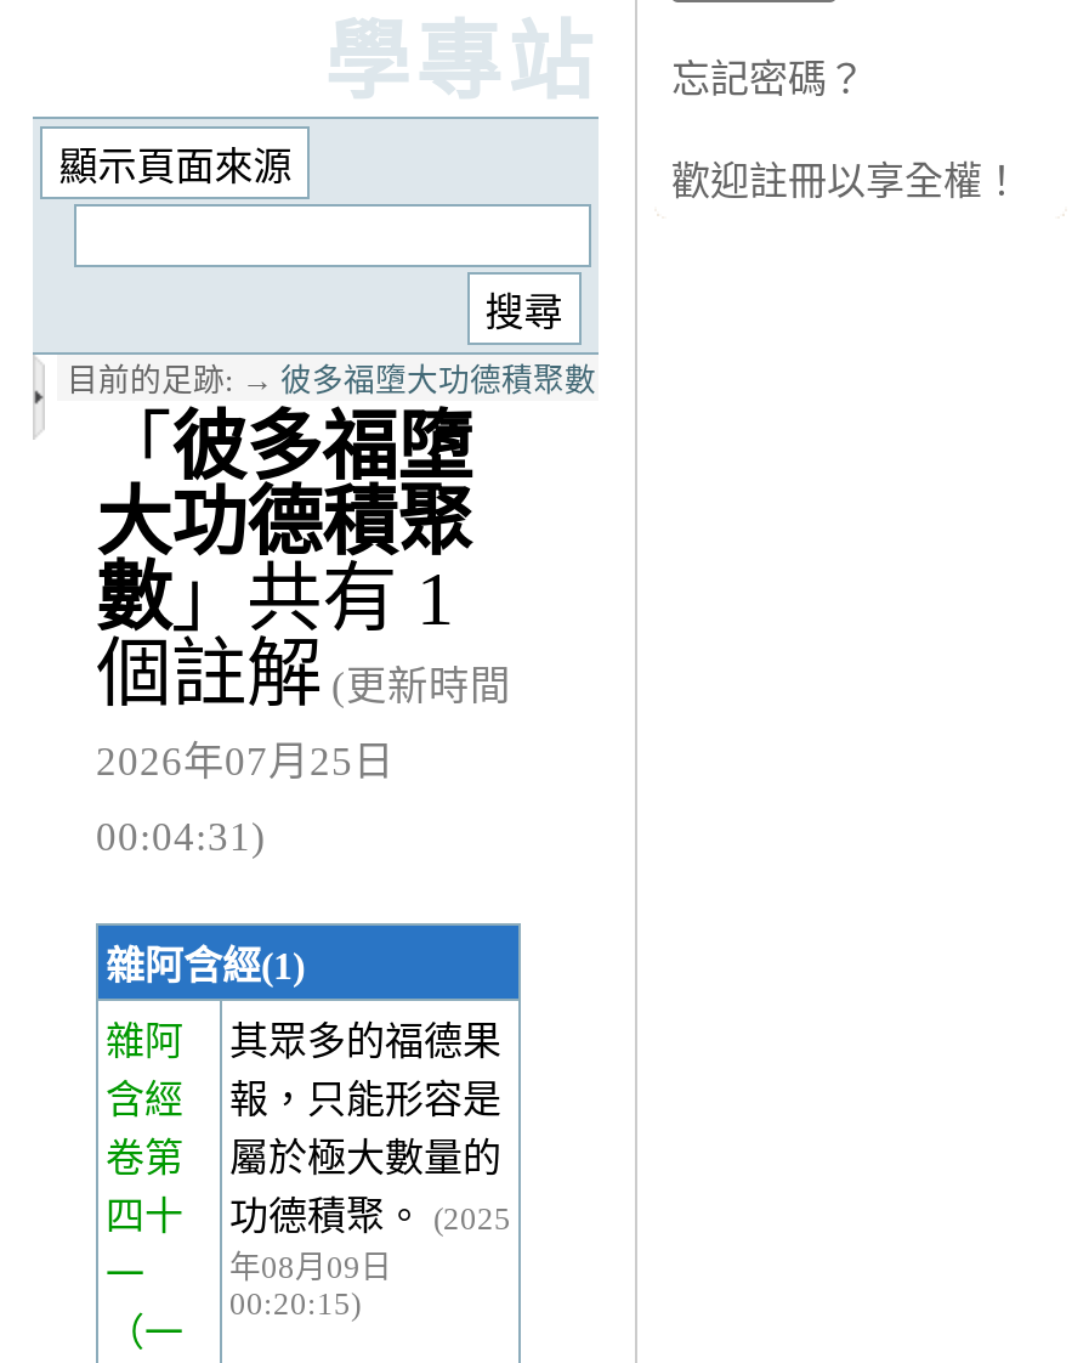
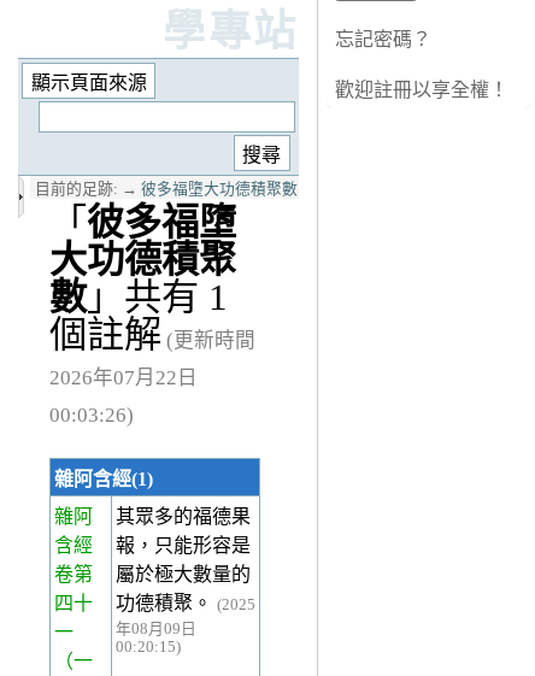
[96,738,395,784] 2026年07月25日 -> [49,366,198,389] 2026年07月22日
[96,813,266,859] 00:04:31) -> [49,403,134,426] 00:03:26)

